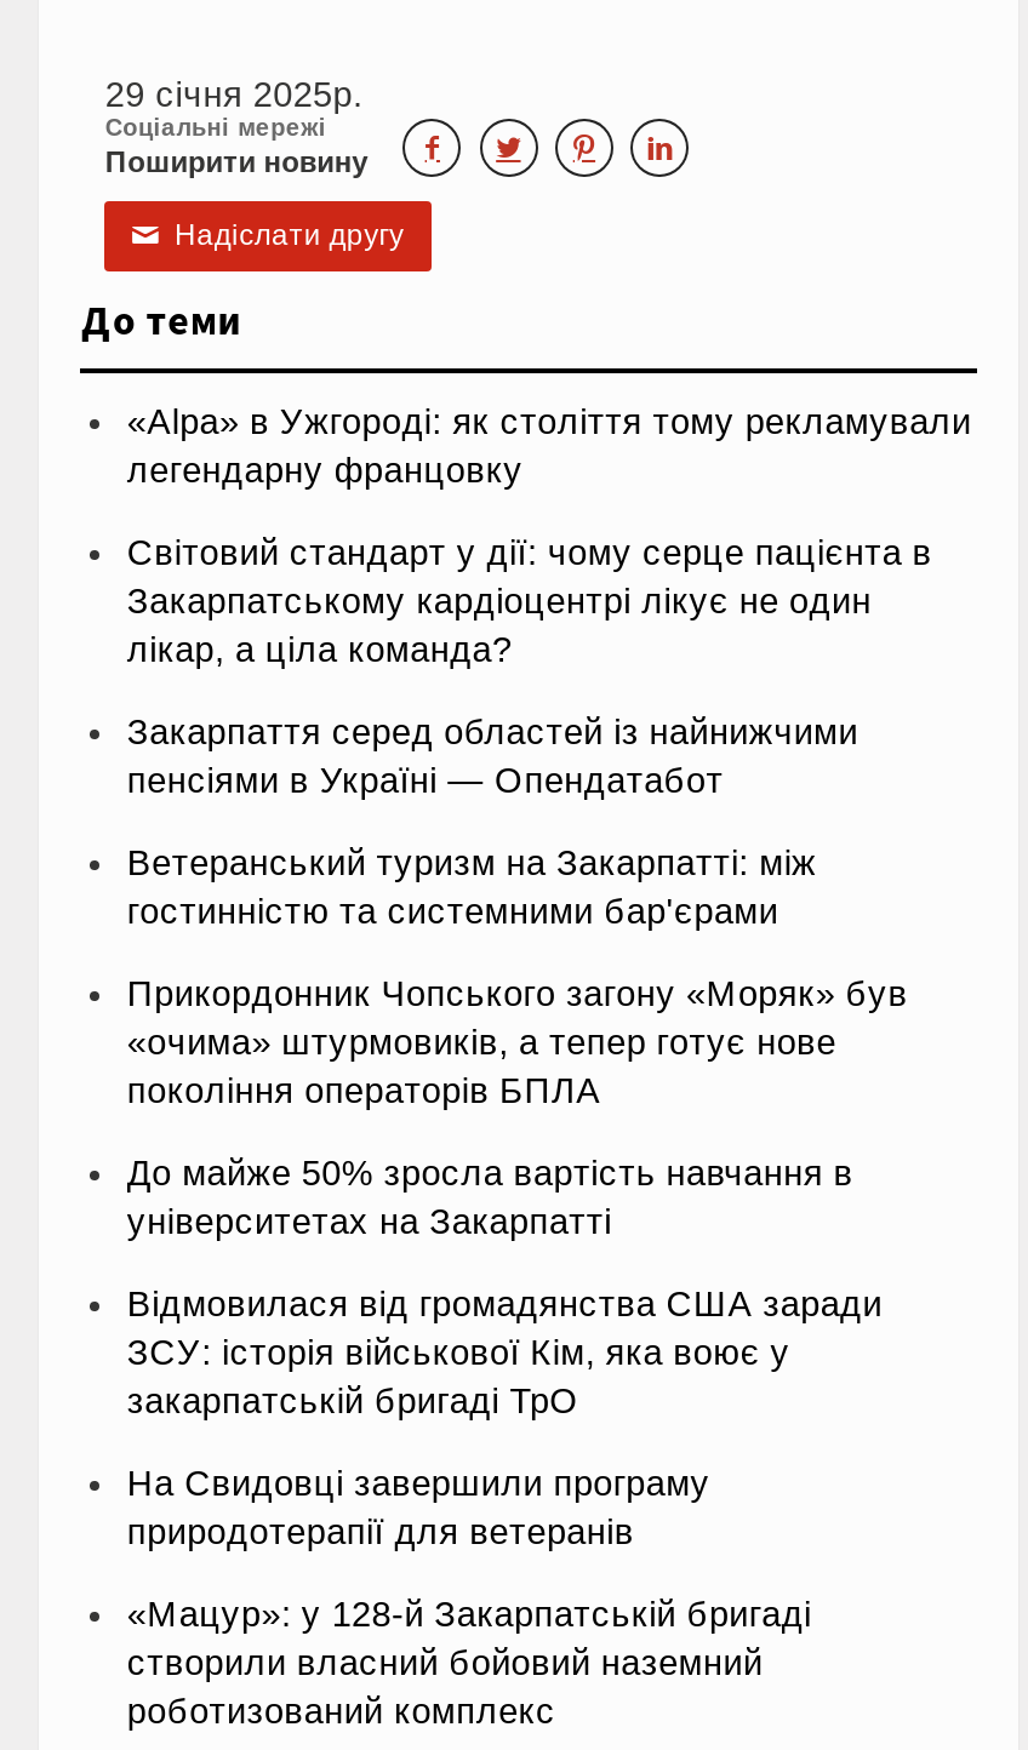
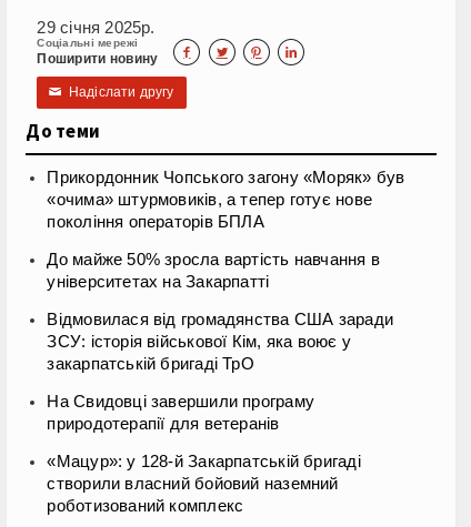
[127,401,972,930] «Alpa» в Ужгороді: як століття тому рекламували | легендарну францовку | Світовий стандарт у дії: чому серце пацієнта в | Закарпатському кардіоцентрі лікує не один | лікар, а ціла команда? | Закарпаття серед областей із найнижчими | пенсіями в Україні — Опендатабот | Ветеранський туризм на Закарпатті: між | гостинністю та системними бар'єрами -> none

